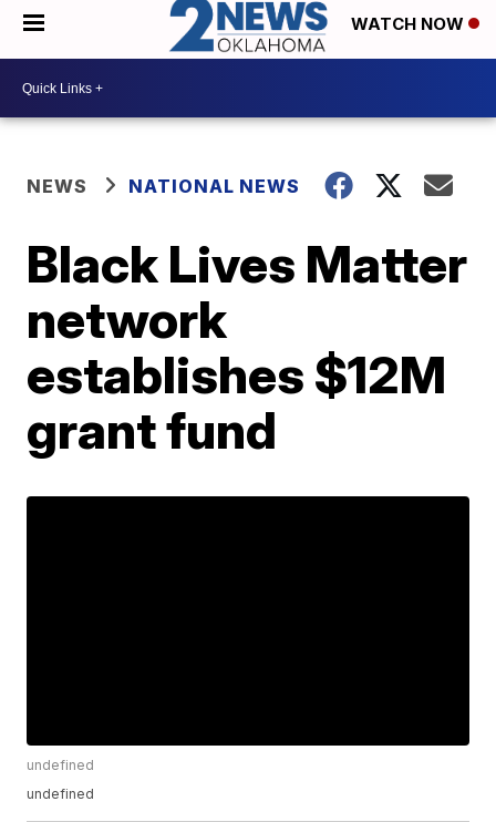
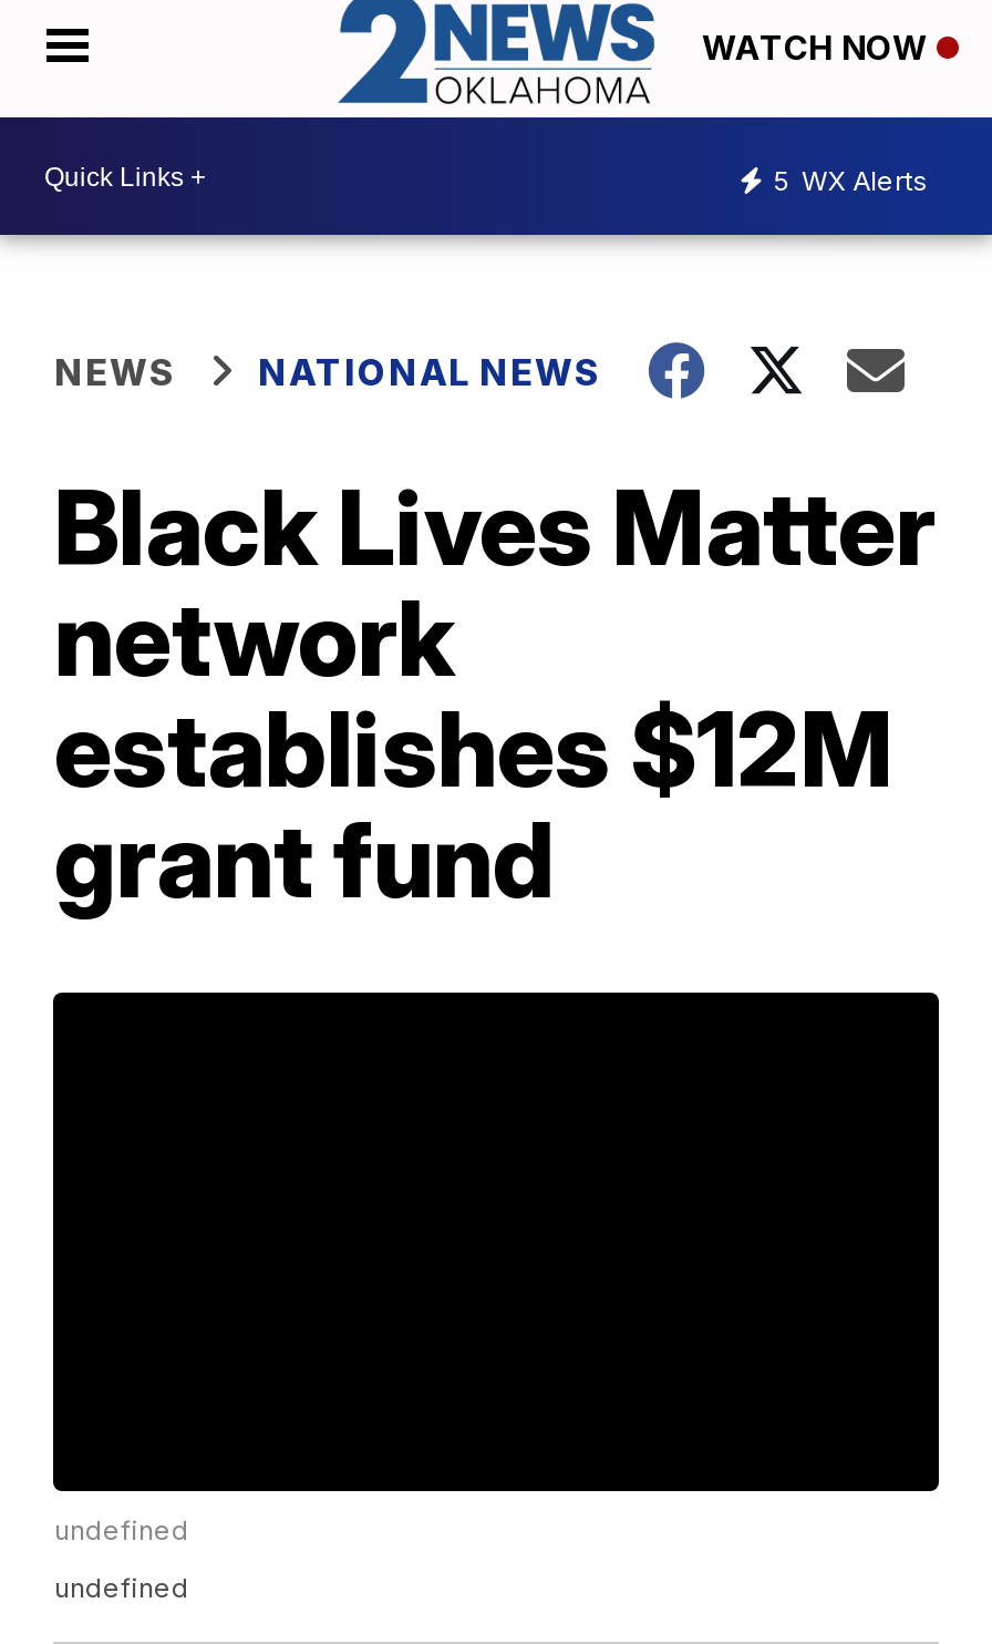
none -> [773,163,928,196] 5 WX Alerts

